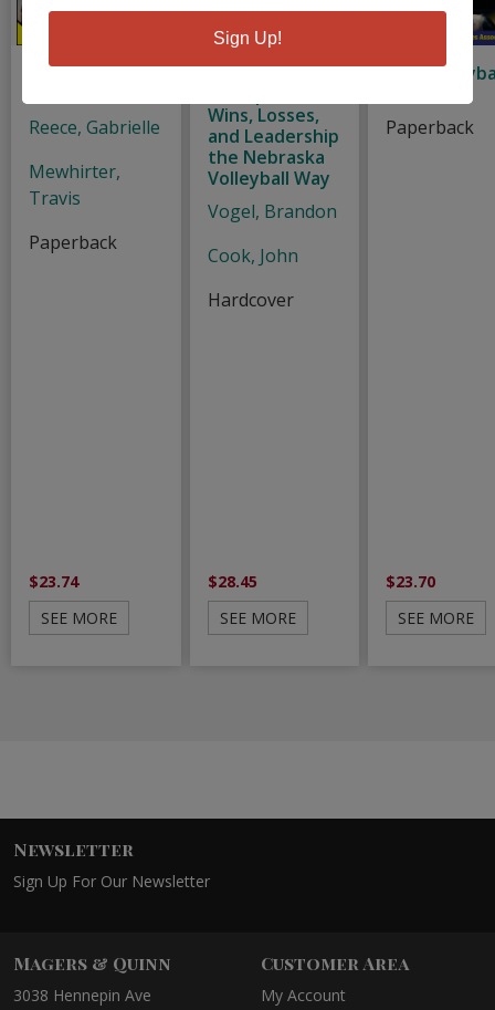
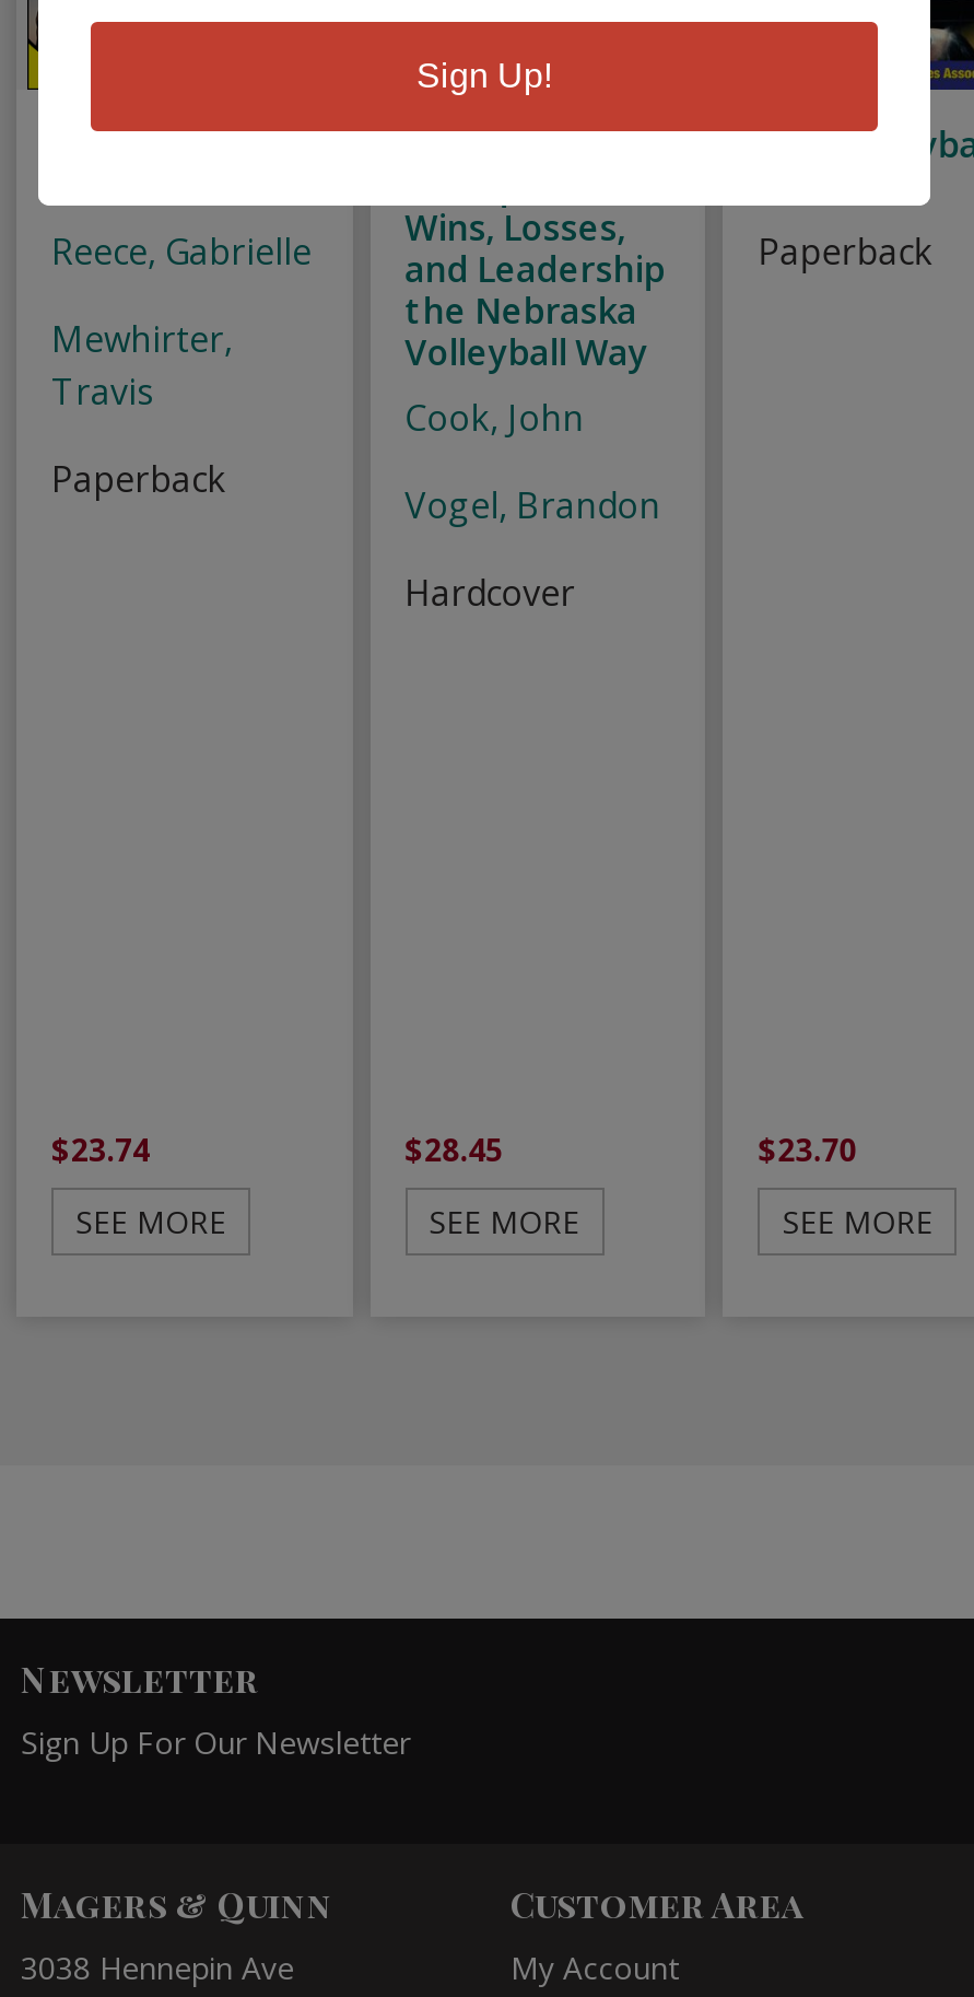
moved [207,199,337,223] -> [405,481,660,529]: Vogel, Brandon
moved [207,243,298,268] -> [405,394,584,442]: Cook, John

